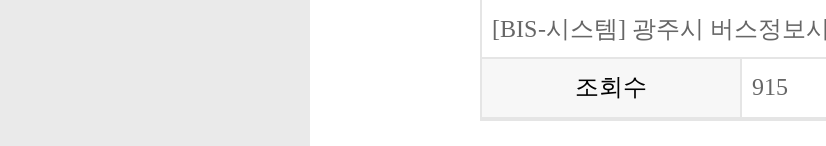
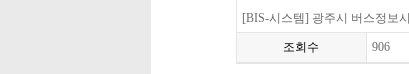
[752,73,788,101] 915 -> [372,40,390,54] 906

